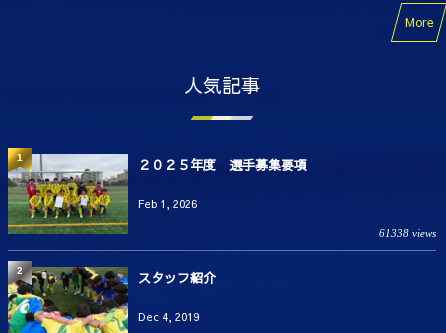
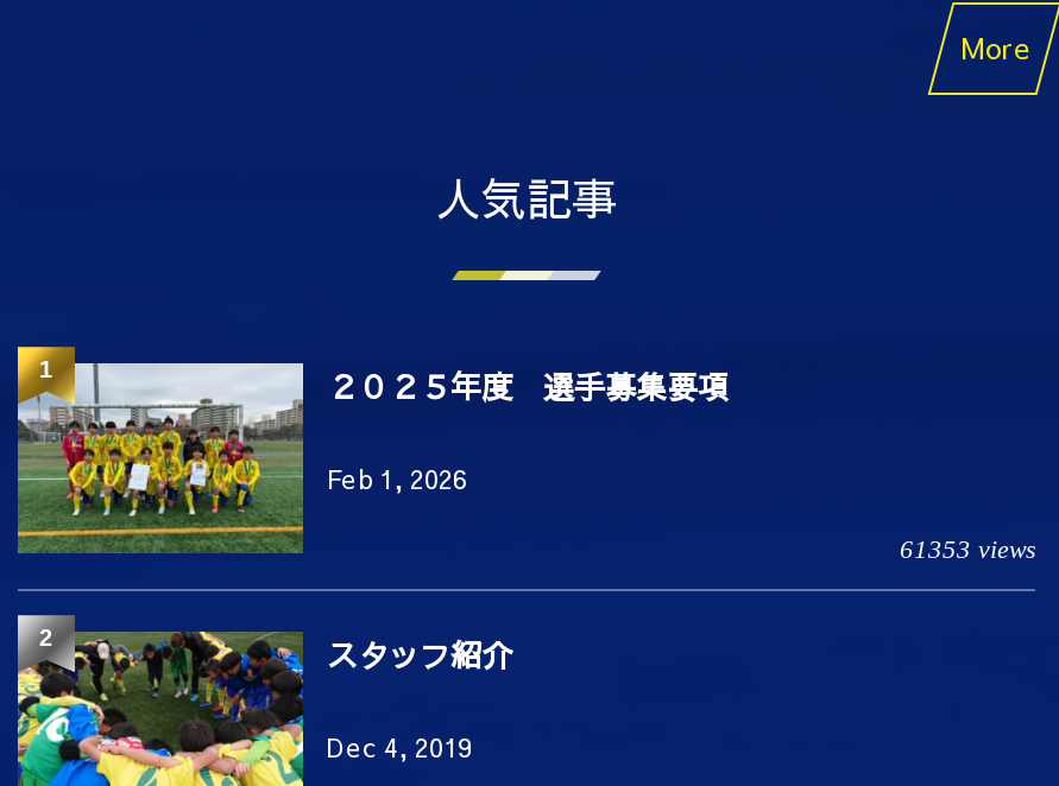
[379,227,436,239] 61338 views -> [900,534,1035,563] 61353 views

